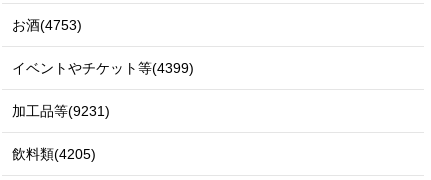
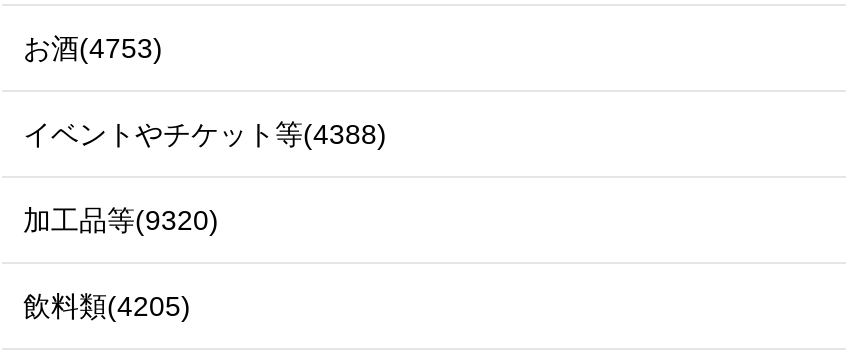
[12,60,194,76] イベントやチケット等(4399) -> [23,119,387,151] イベントやチケット等(4388)
[12,103,110,119] 加工品等(9231) -> [23,205,219,237] 加工品等(9320)

